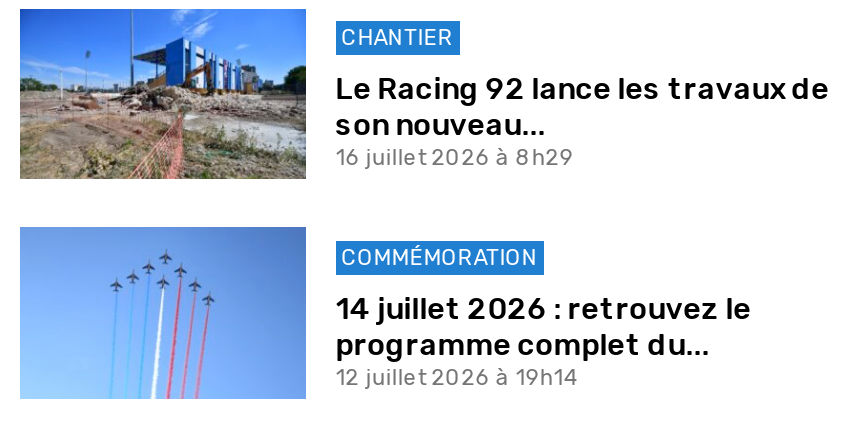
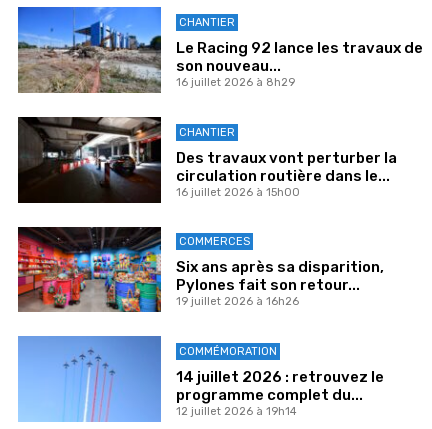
none -> [17,116,397,204] [image] | CHANTIER | Des travaux vont perturber la | circulation routière dans le... | 16 juillet 2026 à 15h00
none -> [17,226,384,313] [image] | COMMERCES | Six ans après sa disparition, | Pylones fait son retour... | 19 juillet 2026 à 16h26

